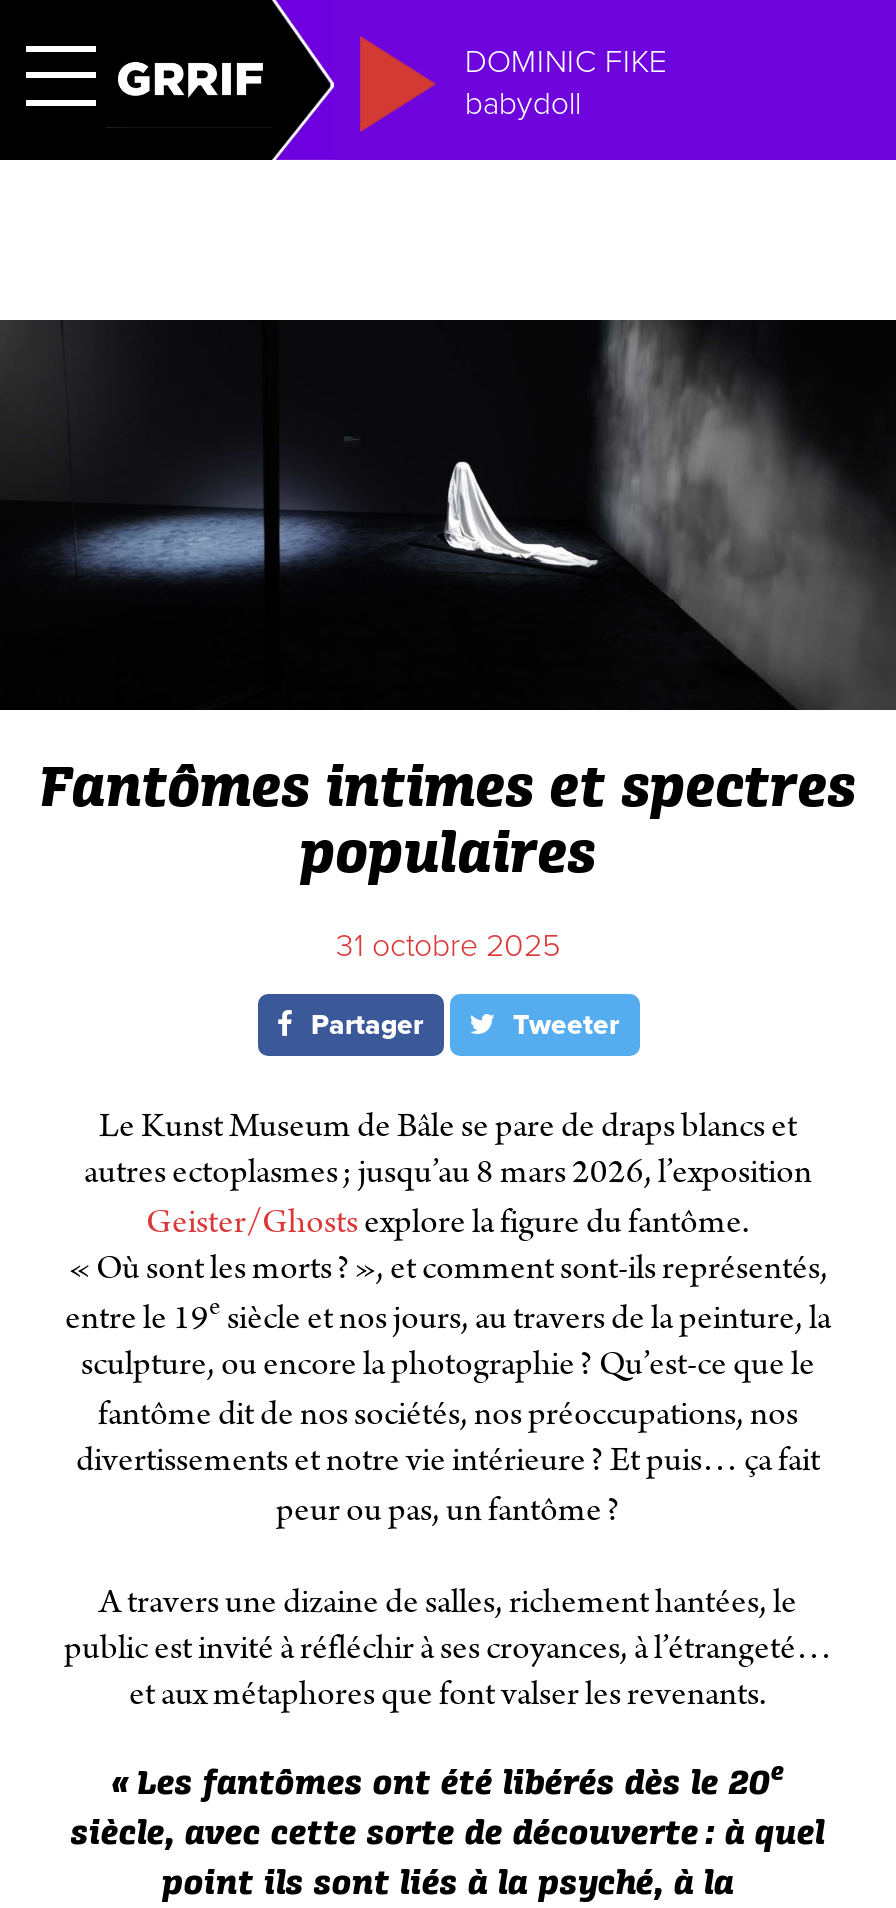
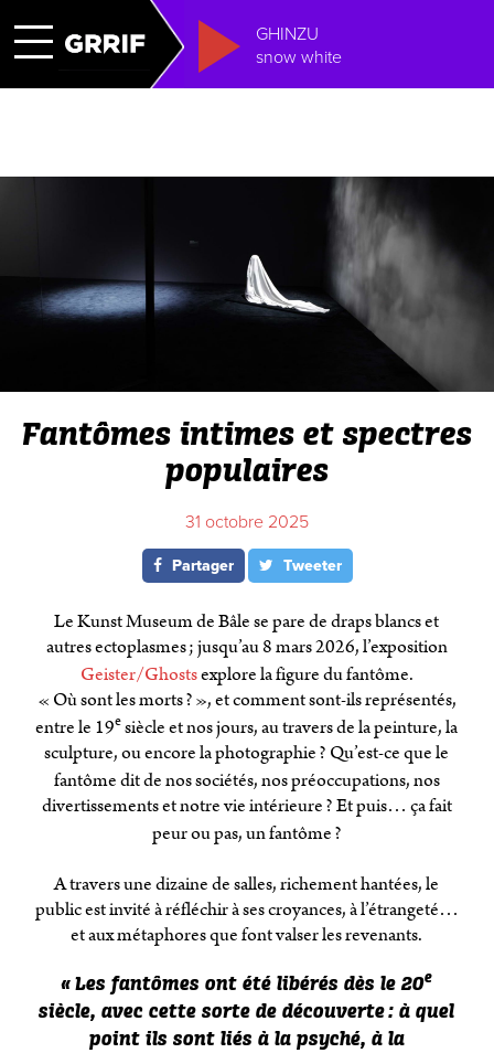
[465,42,667,124] DOMINIC FIKE | babydoll -> [256,23,342,68] GHINZU | snow white

